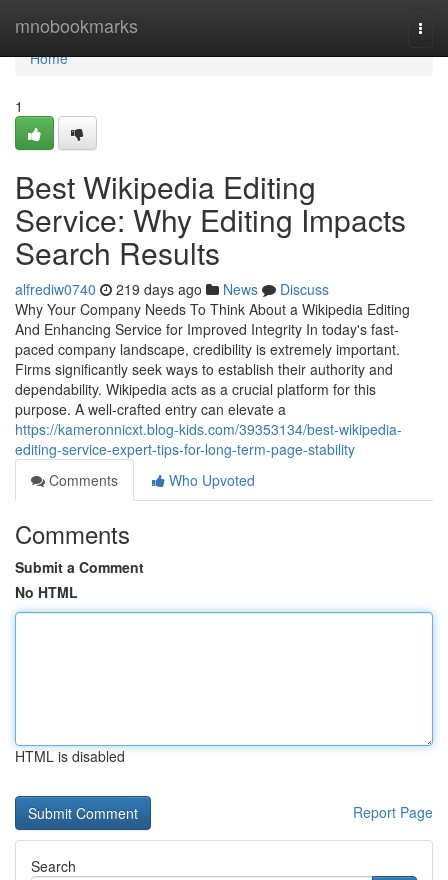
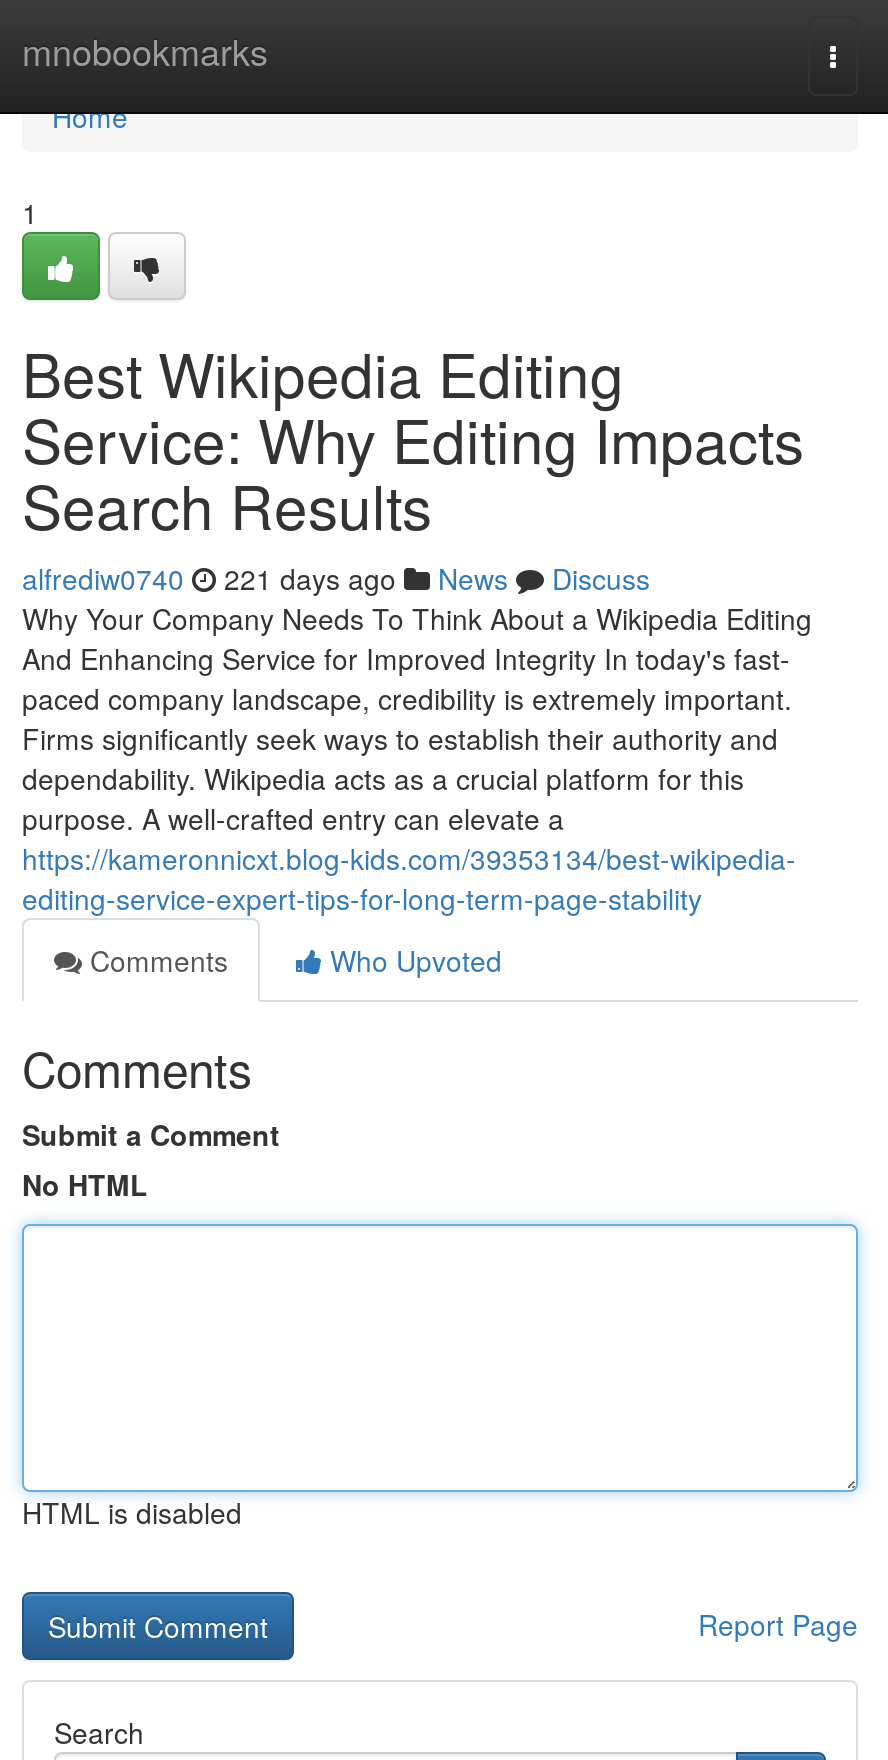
[15,279,329,299] alfrediw0740 219 days ago News Discuss -> [22,558,650,598] alfrediw0740 221 days ago News Discuss

